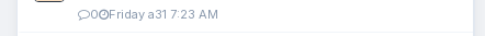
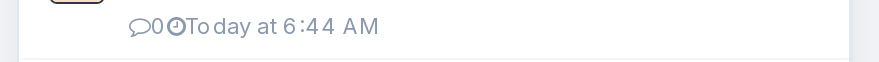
[90,7,218,22] 0 Friday a31 7:23 AM -> [151,12,379,40] 0 Today at 6:44 AM

